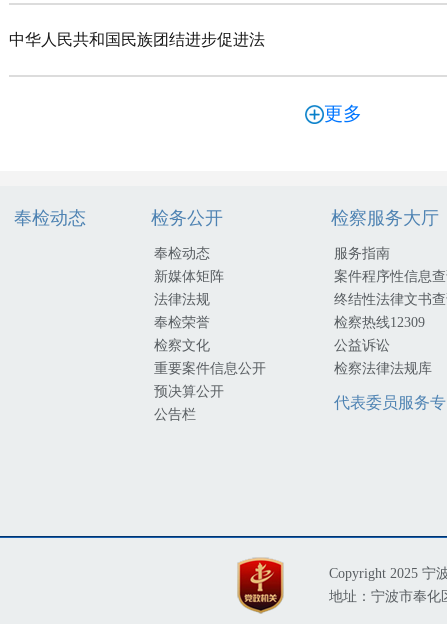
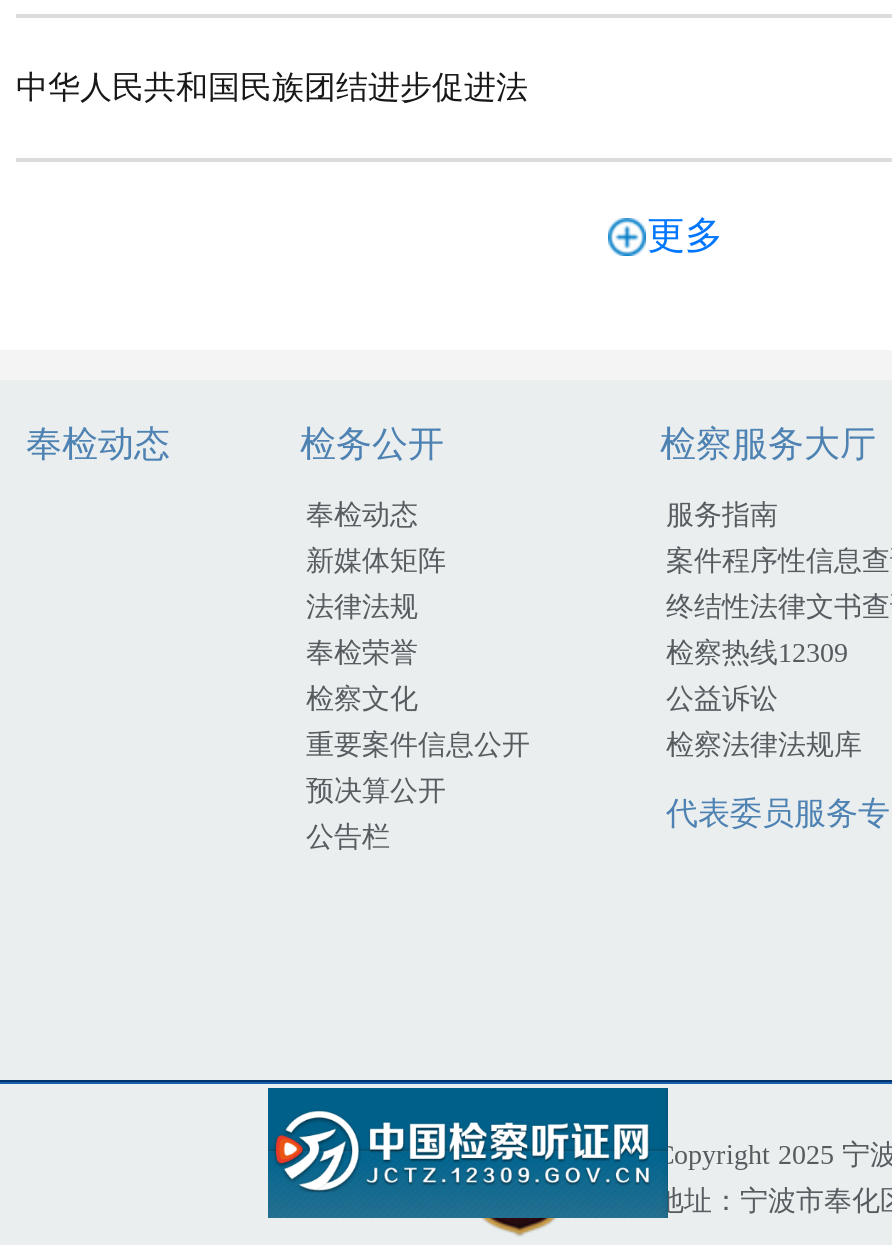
[135,539,335,606] [image] -> [266,1088,670,1220] [image]

